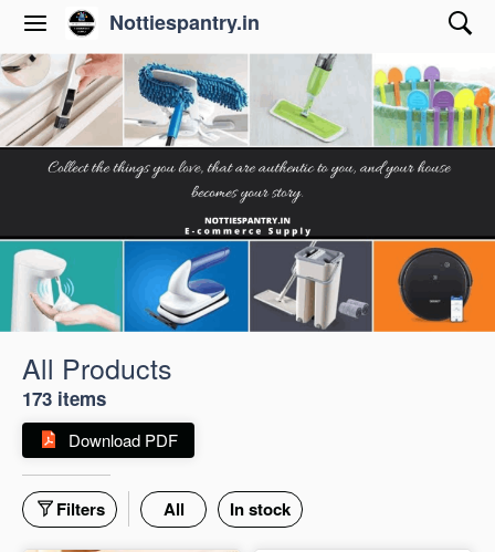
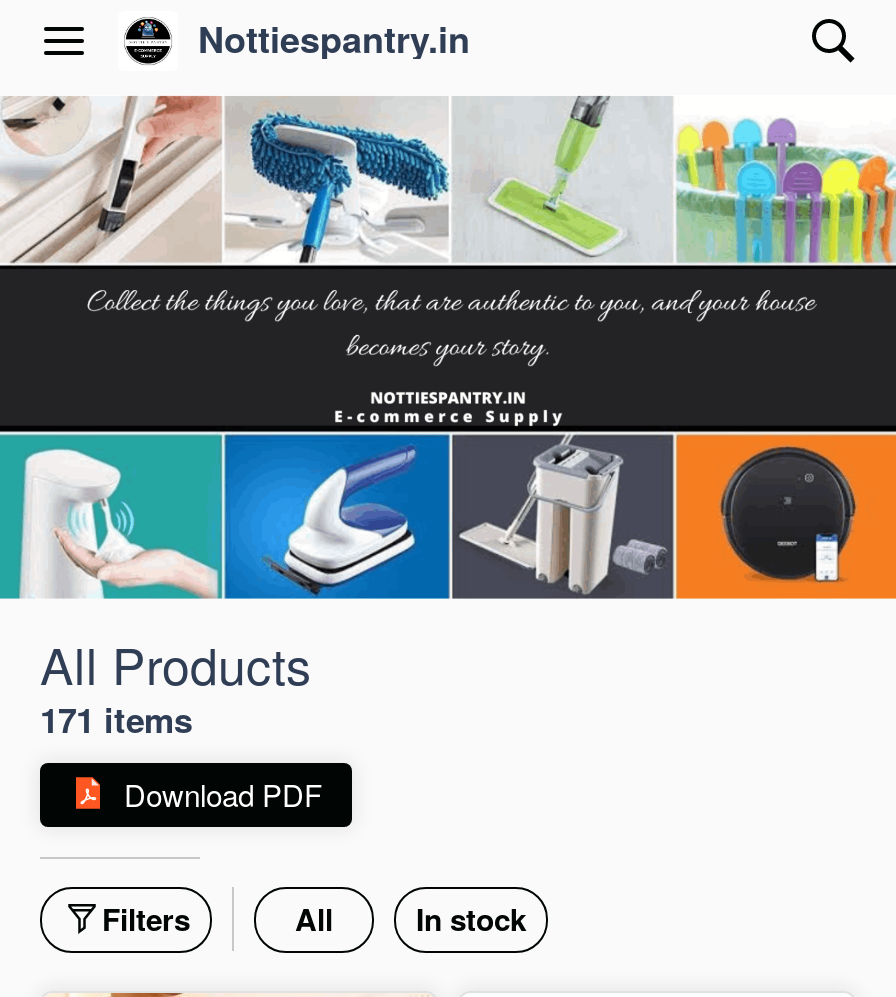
[22,385,106,411] 173 items -> [40,694,192,742] 171 items

